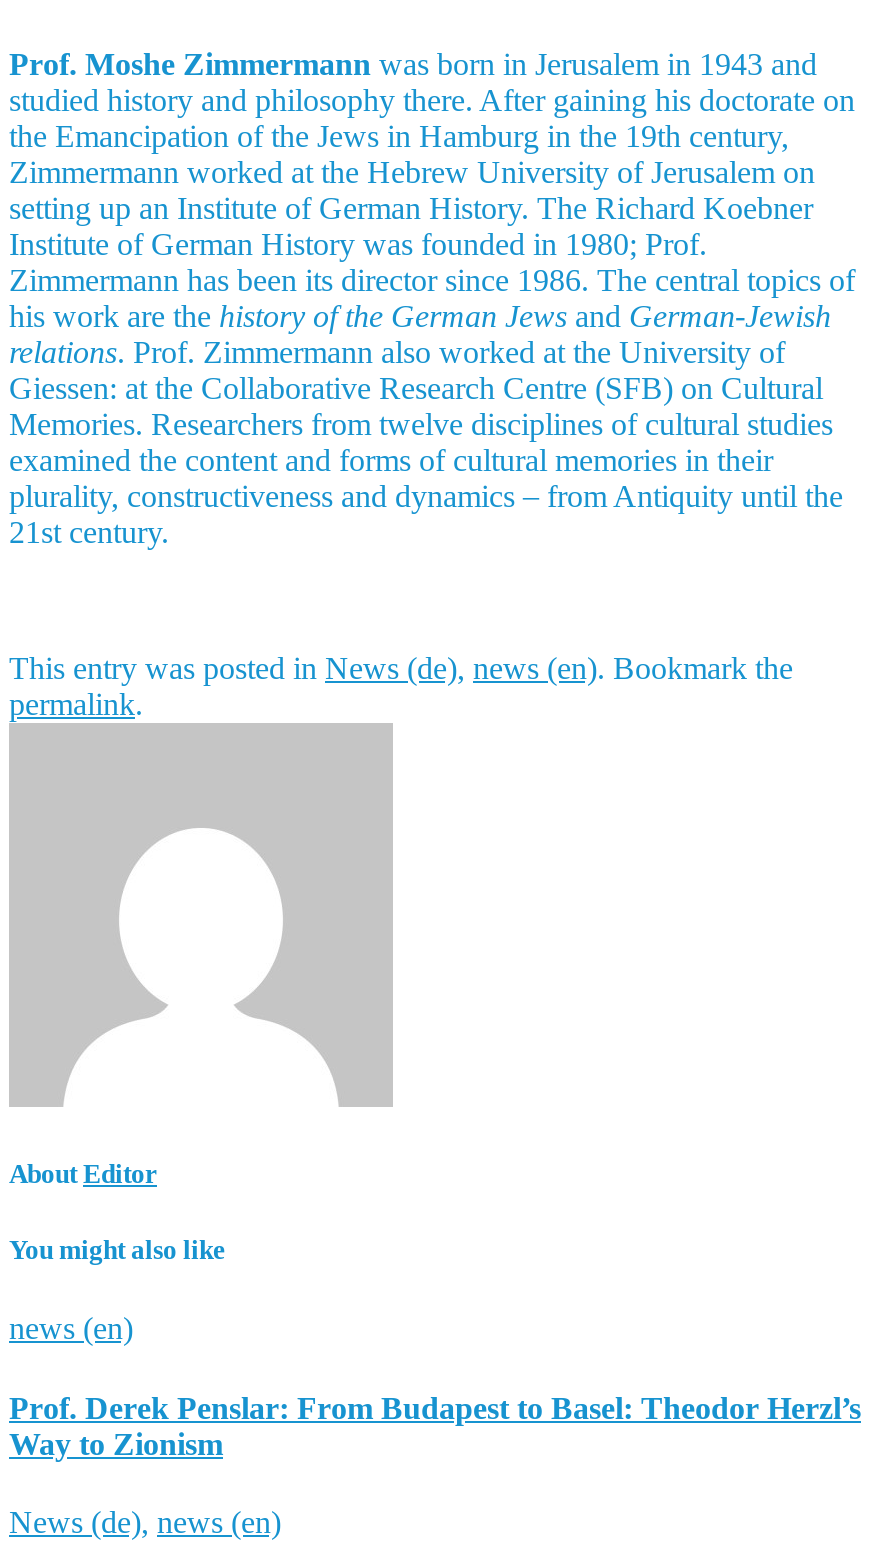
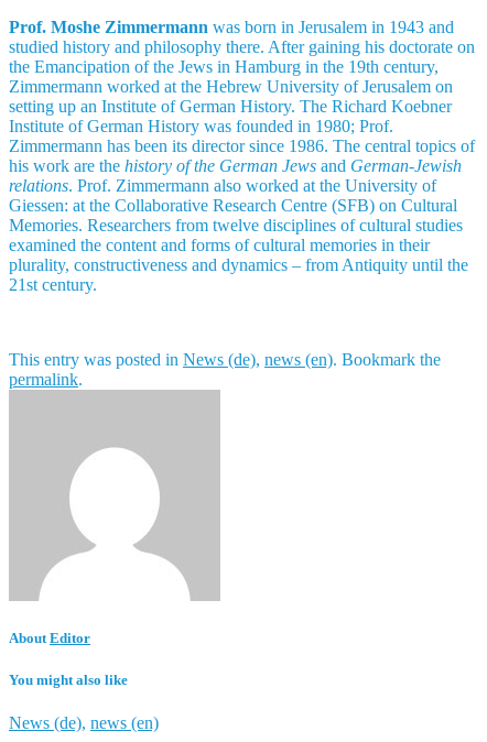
[9,1312,861,1460] news (en) | Prof. Derek Penslar: From Budapest to Basel: Theodor Herzl’s | Way to Zionism -> none

